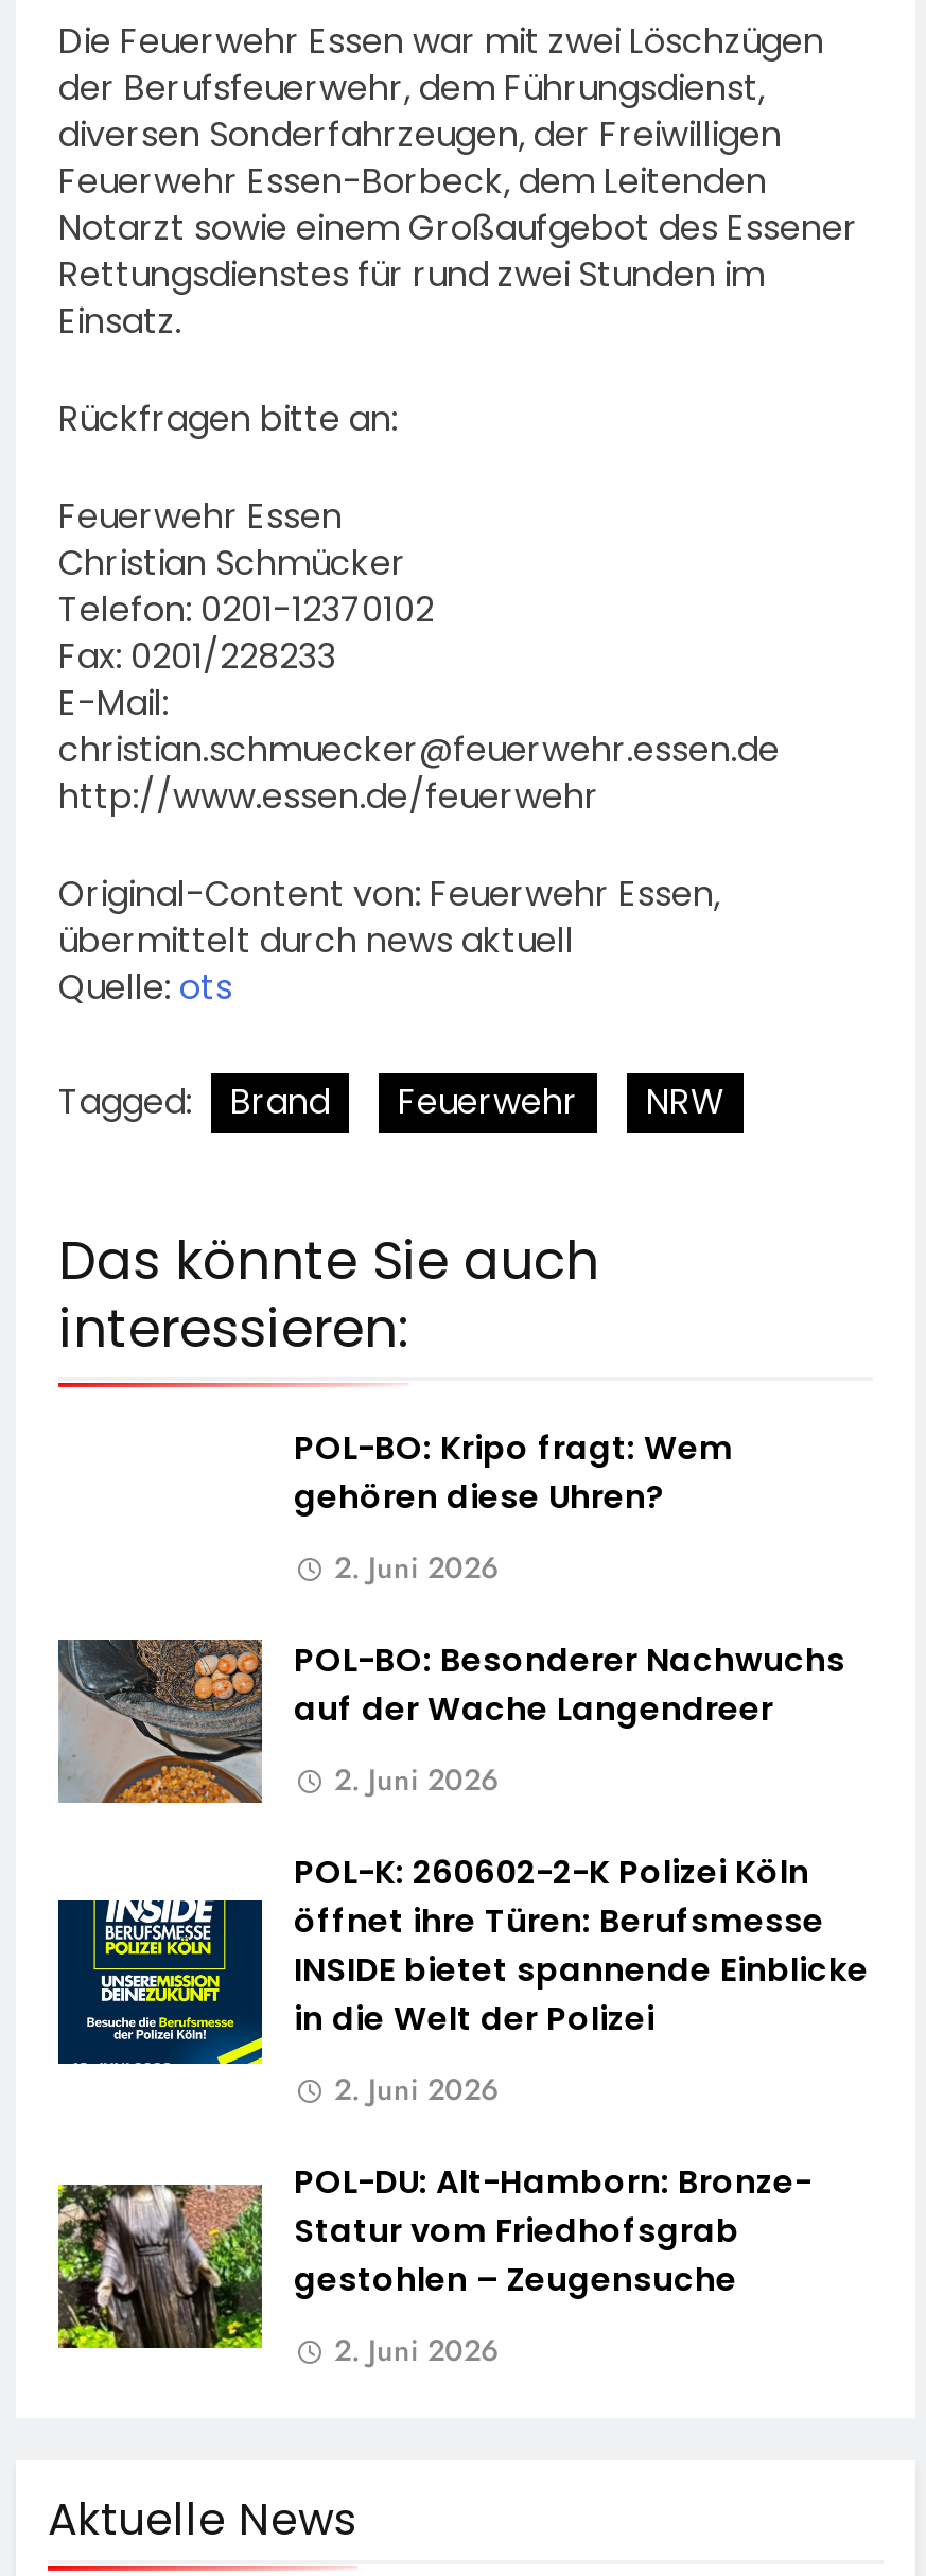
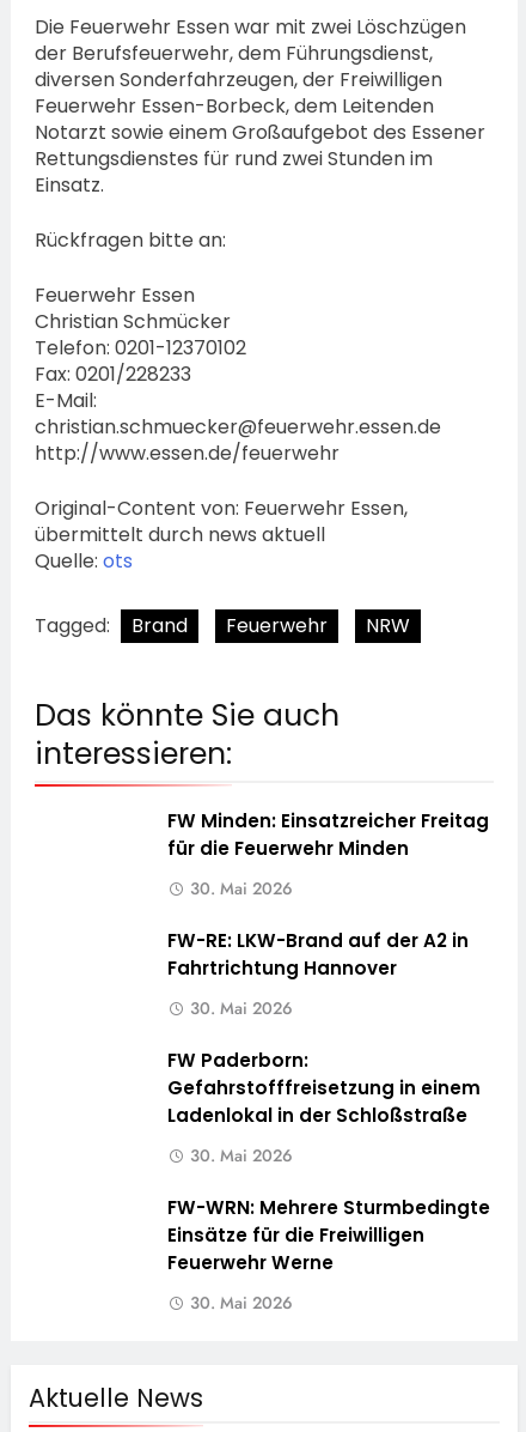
[294,1426,733,1519] POL-BO: Kripo fragt: Wem | gehören diese Uhren? -> [167,809,489,861] FW Minden: Einsatzreicher Freitag | für die Feuerwehr Minden
[334,1547,500,1589] 2. Juni 2026 -> [190,877,293,901] 30. Mai 2026
[56,1637,264,1805] [image] -> none
[294,1638,845,1731] POL-BO: Besonderer Nachwuchs | auf der Wache Langendreer -> [167,928,469,981] FW-RE: LKW-Brand auf der A2 in | Fahrtrichtung Hannover
[334,1759,500,1801] 2. Juni 2026 -> [190,997,293,1020] 30. Mai 2026
[294,1850,869,2041] POL-K: 260602-2-K Polizei Köln | öffnet ihre Türen: Berufsmesse | INSIDE bietet spannende Einblicke | in die Welt der Polizei -> [167,1048,481,1128] FW Paderborn: | Gefahrstofffreisetzung in einem | Ladenlokal in der Schloßstraße
[56,1898,264,2066] [image] -> none
[334,2069,500,2111] 2. Juni 2026 -> [190,1144,293,1168] 30. Mai 2026
[294,2160,811,2302] POL-DU: Alt-Hamborn: Bronze- | Statur vom Friedhofsgrab | gestohlen – Zeugensuche -> [167,1195,490,1276] FW-WRN: Mehrere Sturmbedingte | Einsätze für die Freiwilligen | Feuerwehr Werne
[56,2183,264,2350] [image] -> none
[334,2330,500,2372] 2. Juni 2026 -> [190,1291,293,1315] 30. Mai 2026

